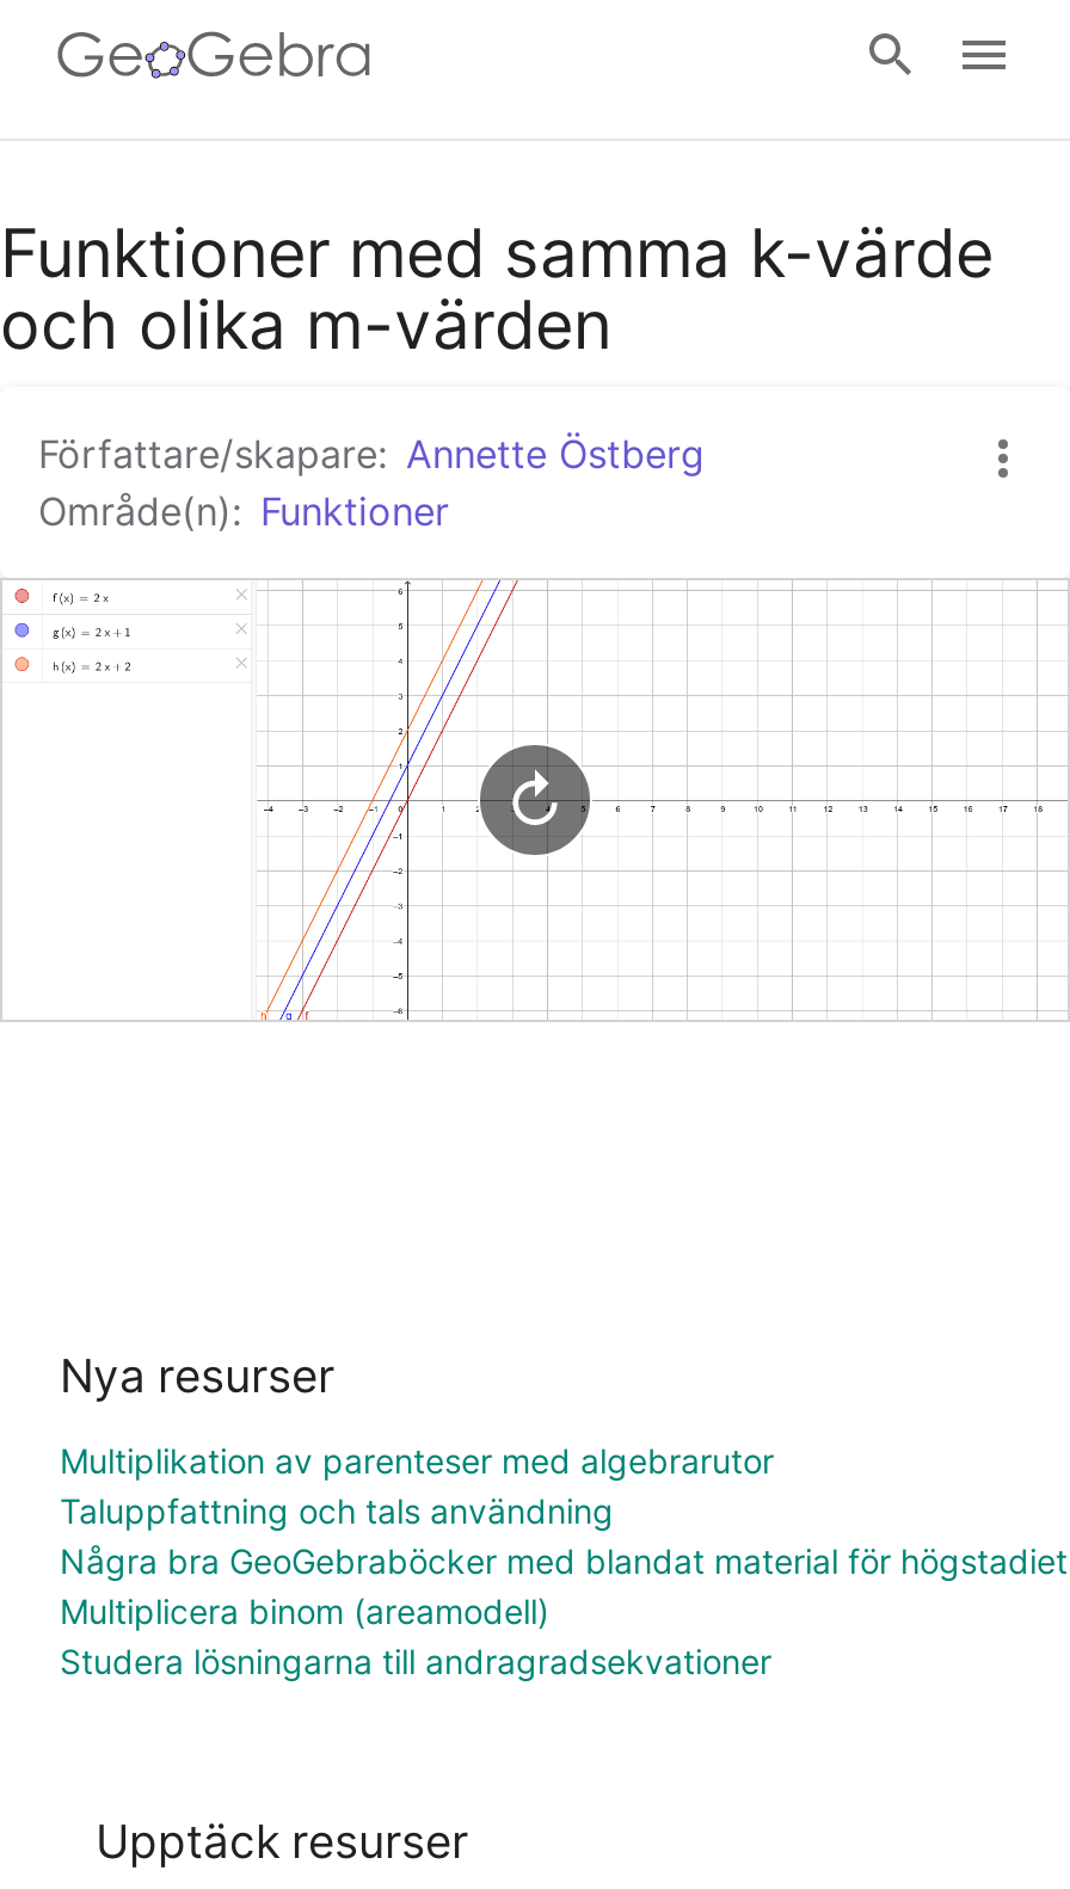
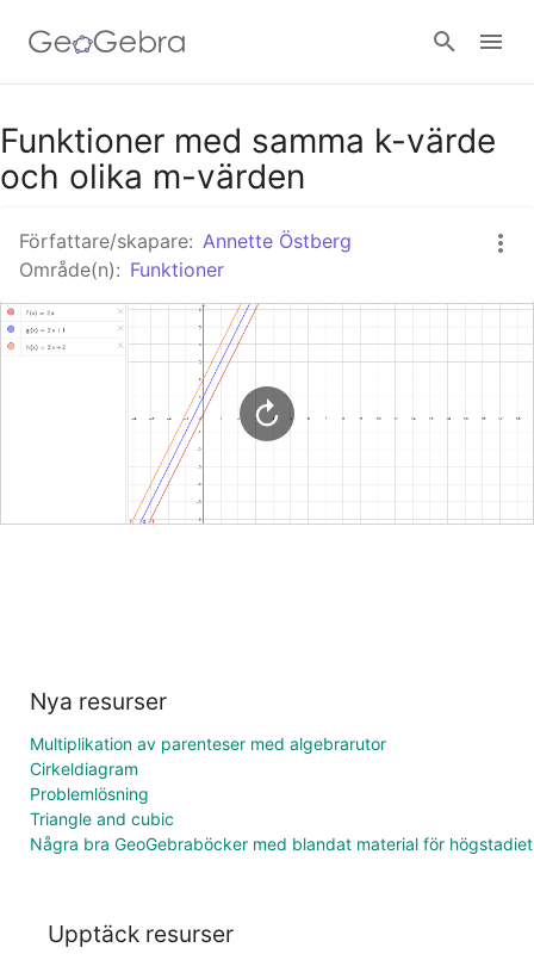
[60,1490,614,1530] Taluppfattning och tals användning -> [30,758,174,829] Cirkeldiagram | Problemlösning | Triangle and cubic
moved [60,1540,1068,1580] -> [30,833,533,854]: Några bra GeoGebraböcker med blandat material för högstadiet
[60,1590,771,1681] Multiplicera binom (areamodell) | Studera lösningarna till andragradsekvationer -> none

